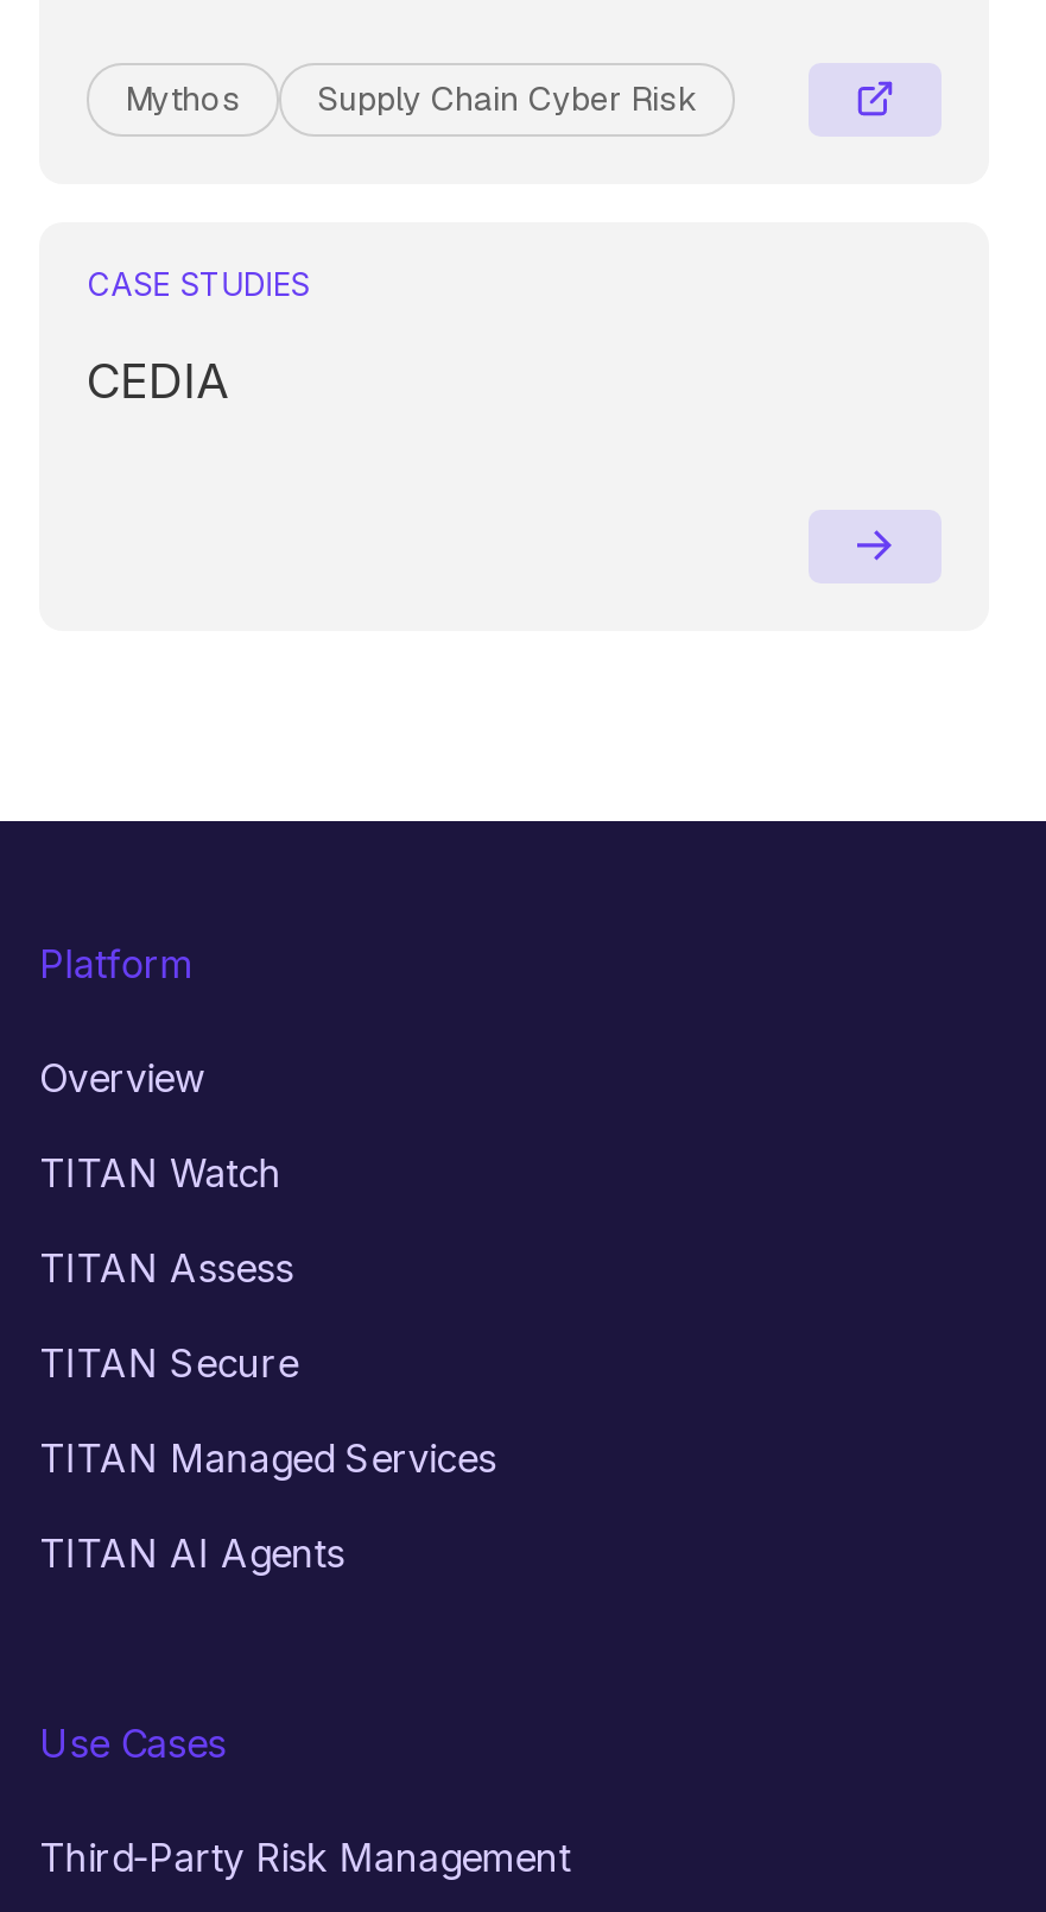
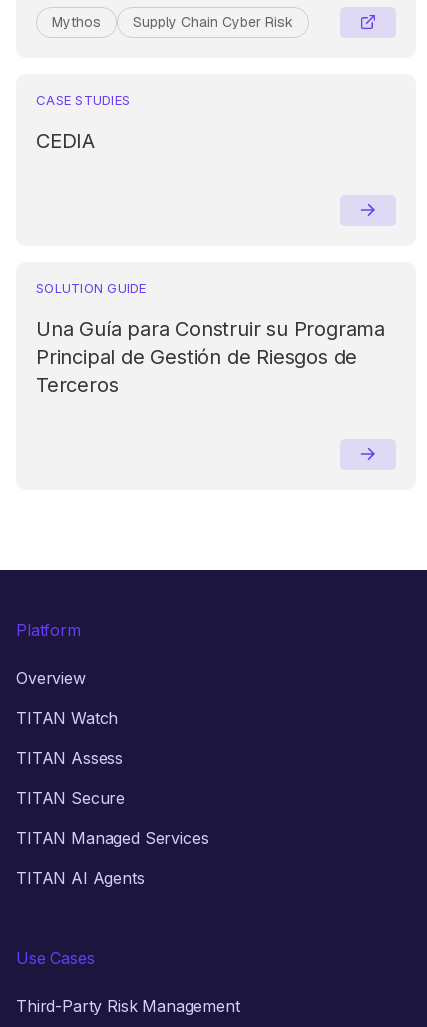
none -> [36,280,385,397] SOLUTION GUIDE | Una Guía para Construir su Programa | Principal de Gestión de Riesgos de | Terceros

